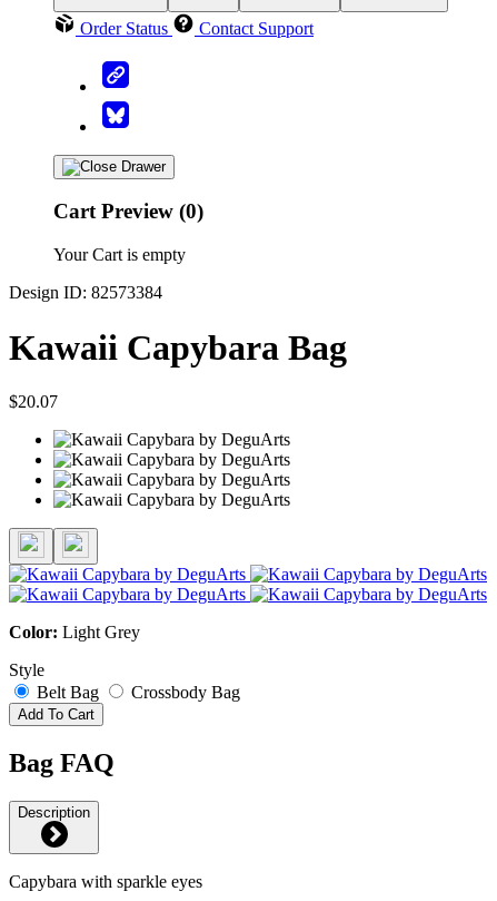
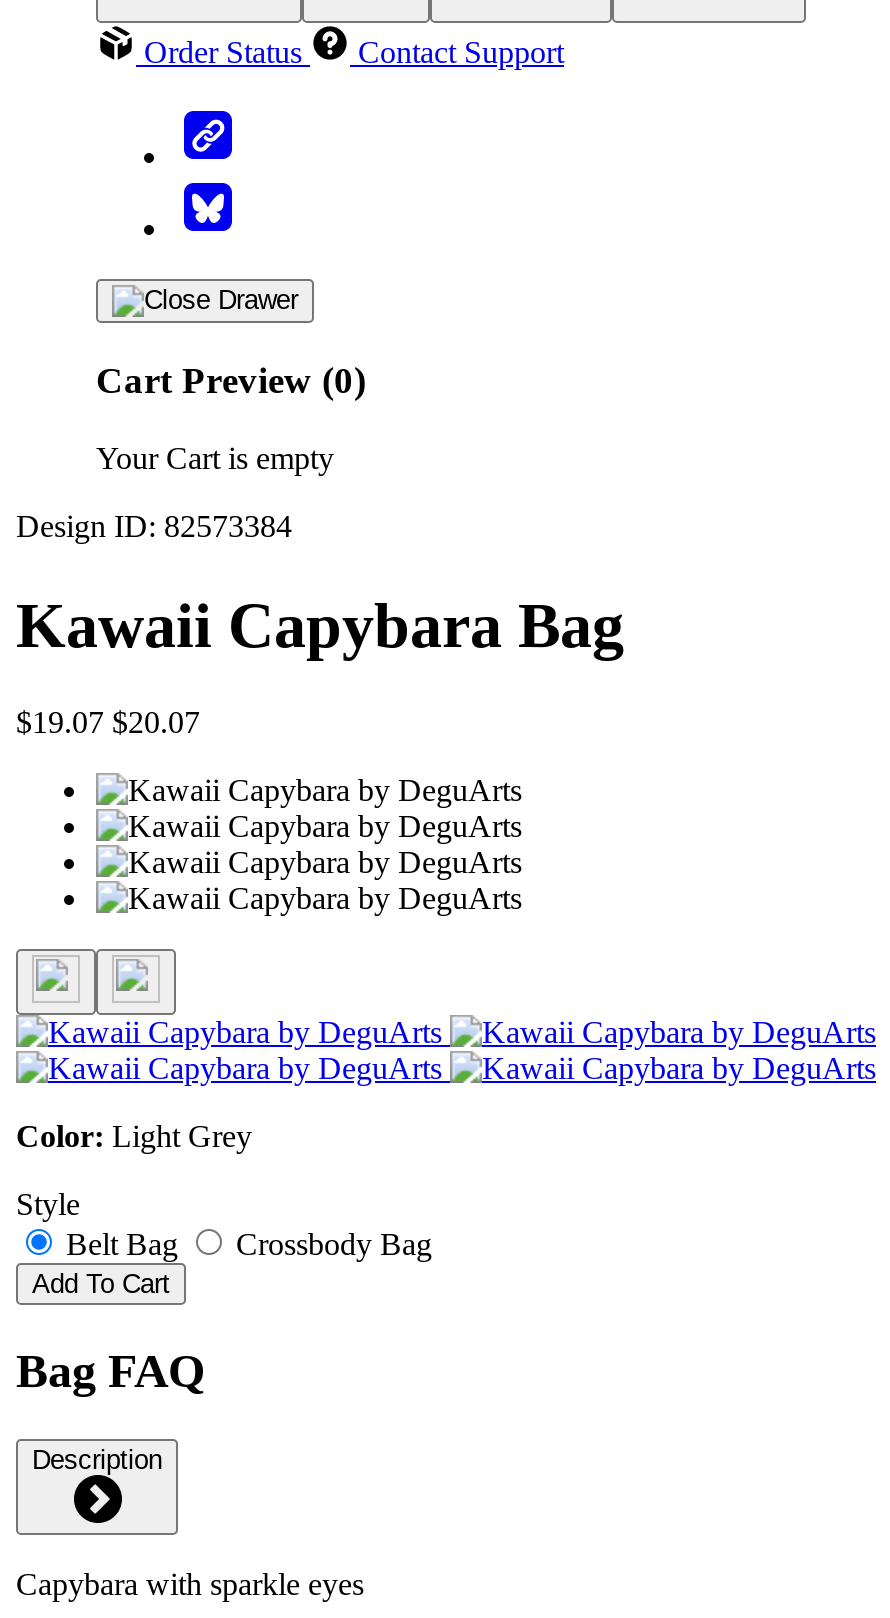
[9,392,58,411] $20.07 -> [16,705,200,739] $19.07 $20.07

